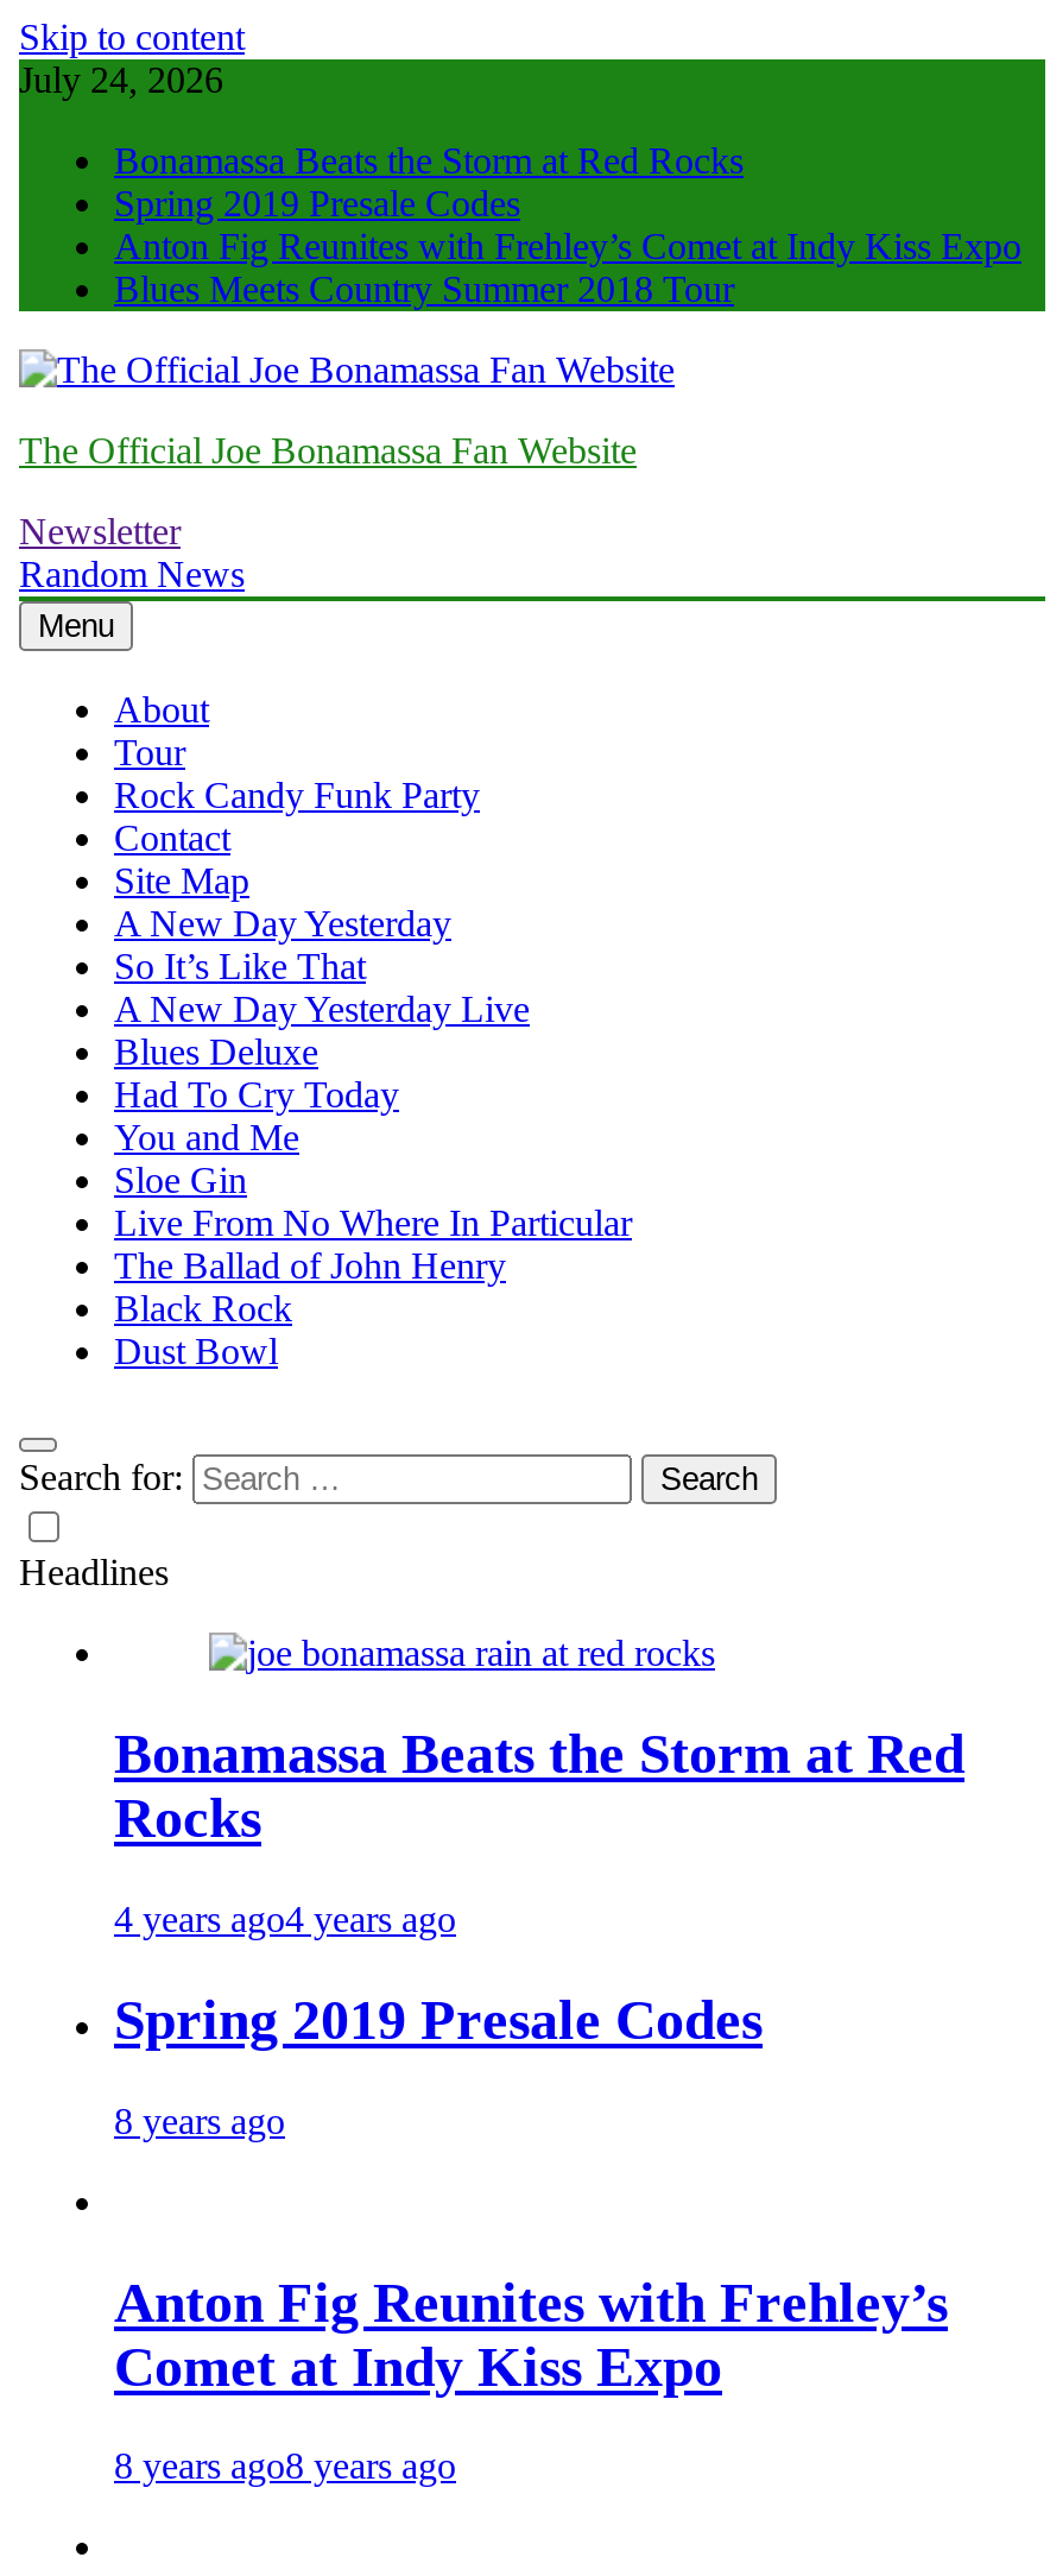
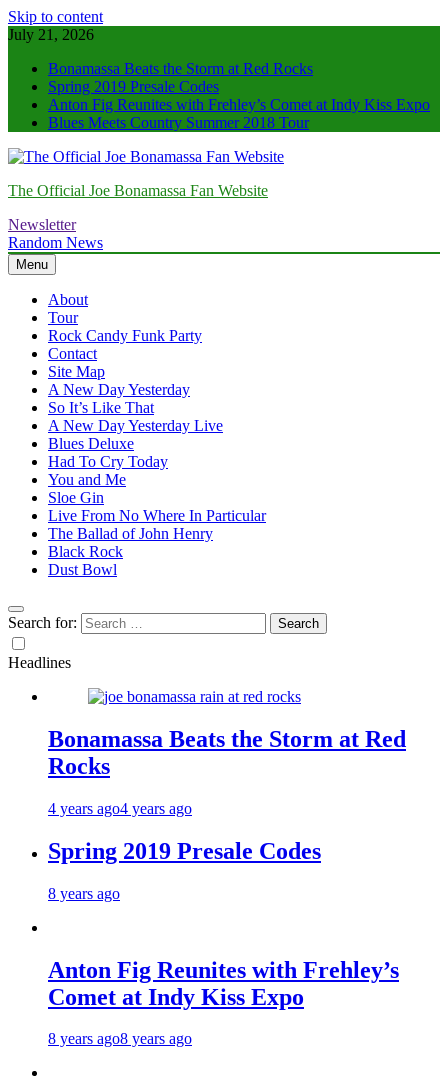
[19,59,223,100] July 24, 2026 -> [8,26,94,43] July 21, 2026

